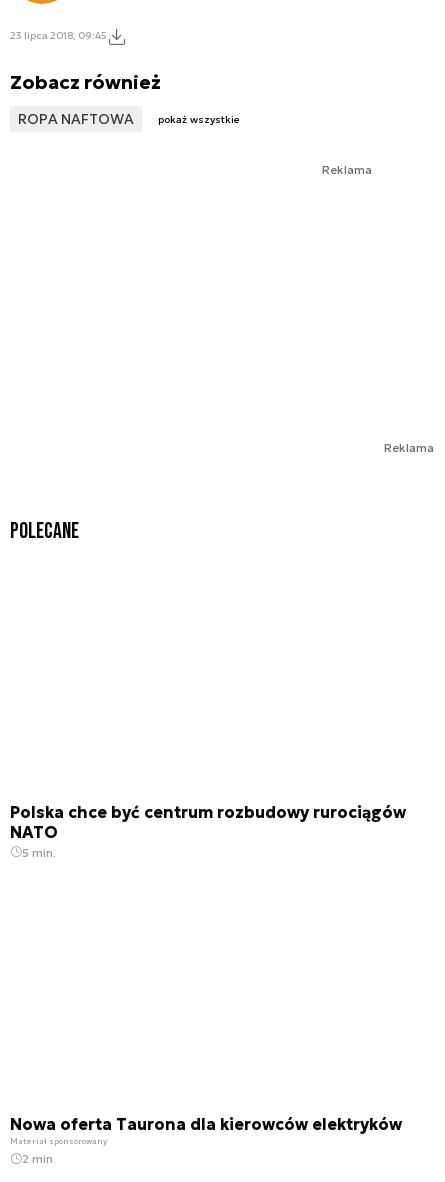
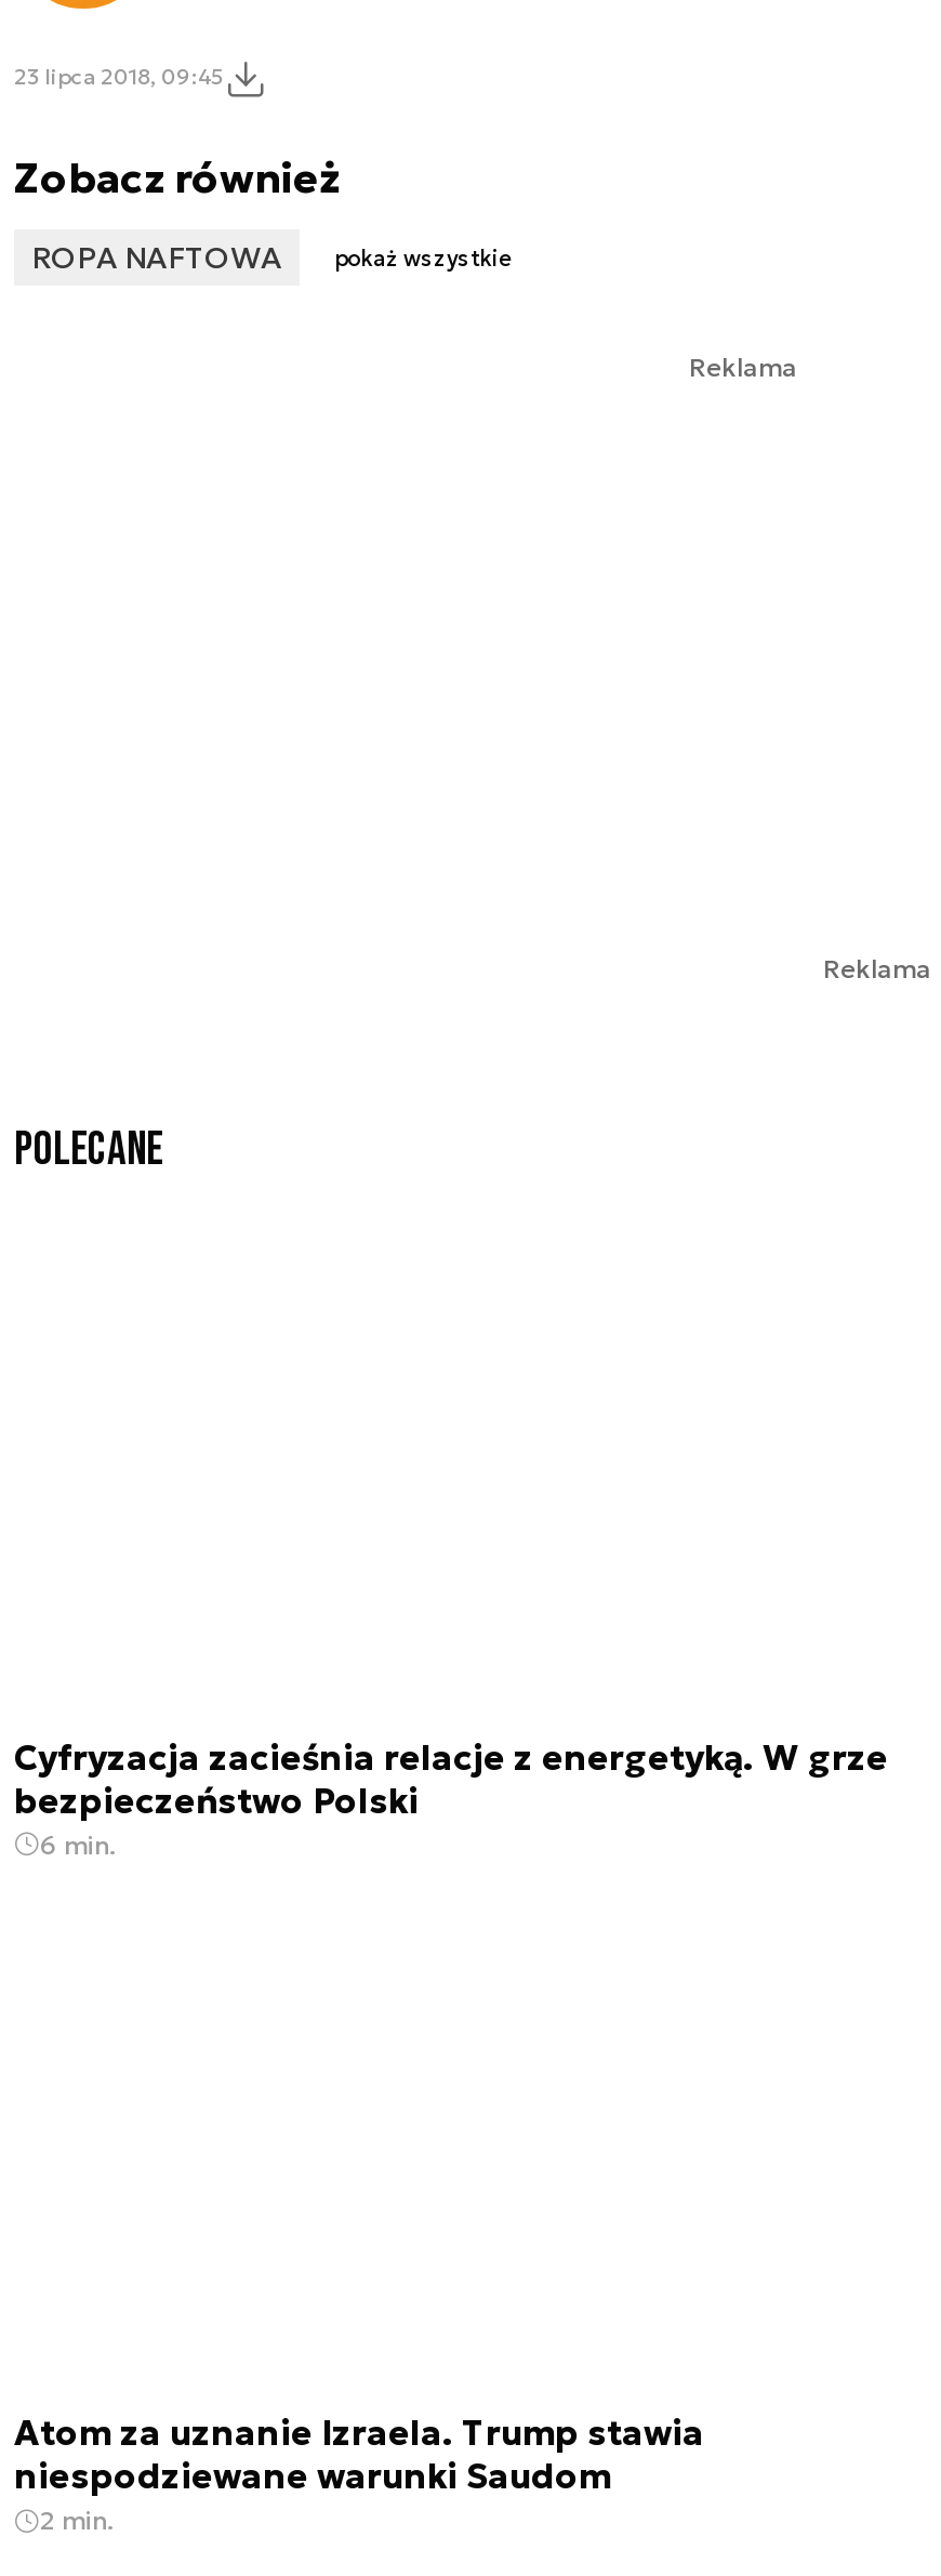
[10,802,406,860] Polska chce być centrum rozbudowy rurociągów | NATO | 5 min. -> [14,1735,888,1860] Cyfryzacja zacieśnia relacje z energetyką. W grze | bezpieczeństwo Polski | 6 min.
[10,1114,402,1146] Nowa oferta Taurona dla kierowców elektryków | Materiał sponsorowany -> [14,2411,704,2498] Atom za uznanie Izraela. Trump stawia | niespodziewane warunki Saudom

